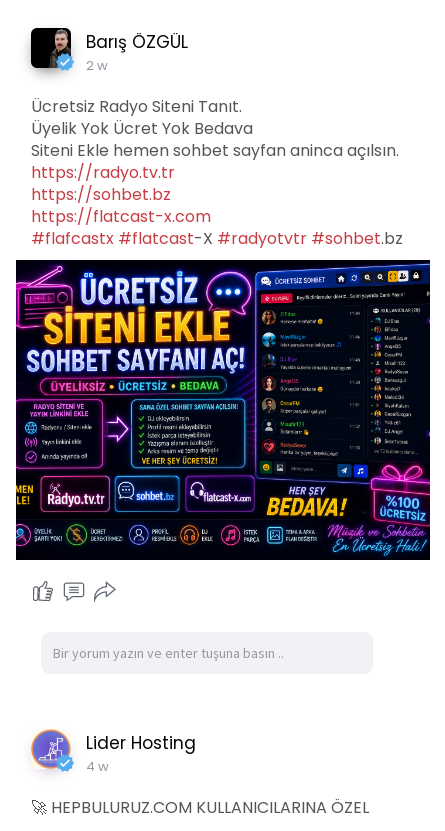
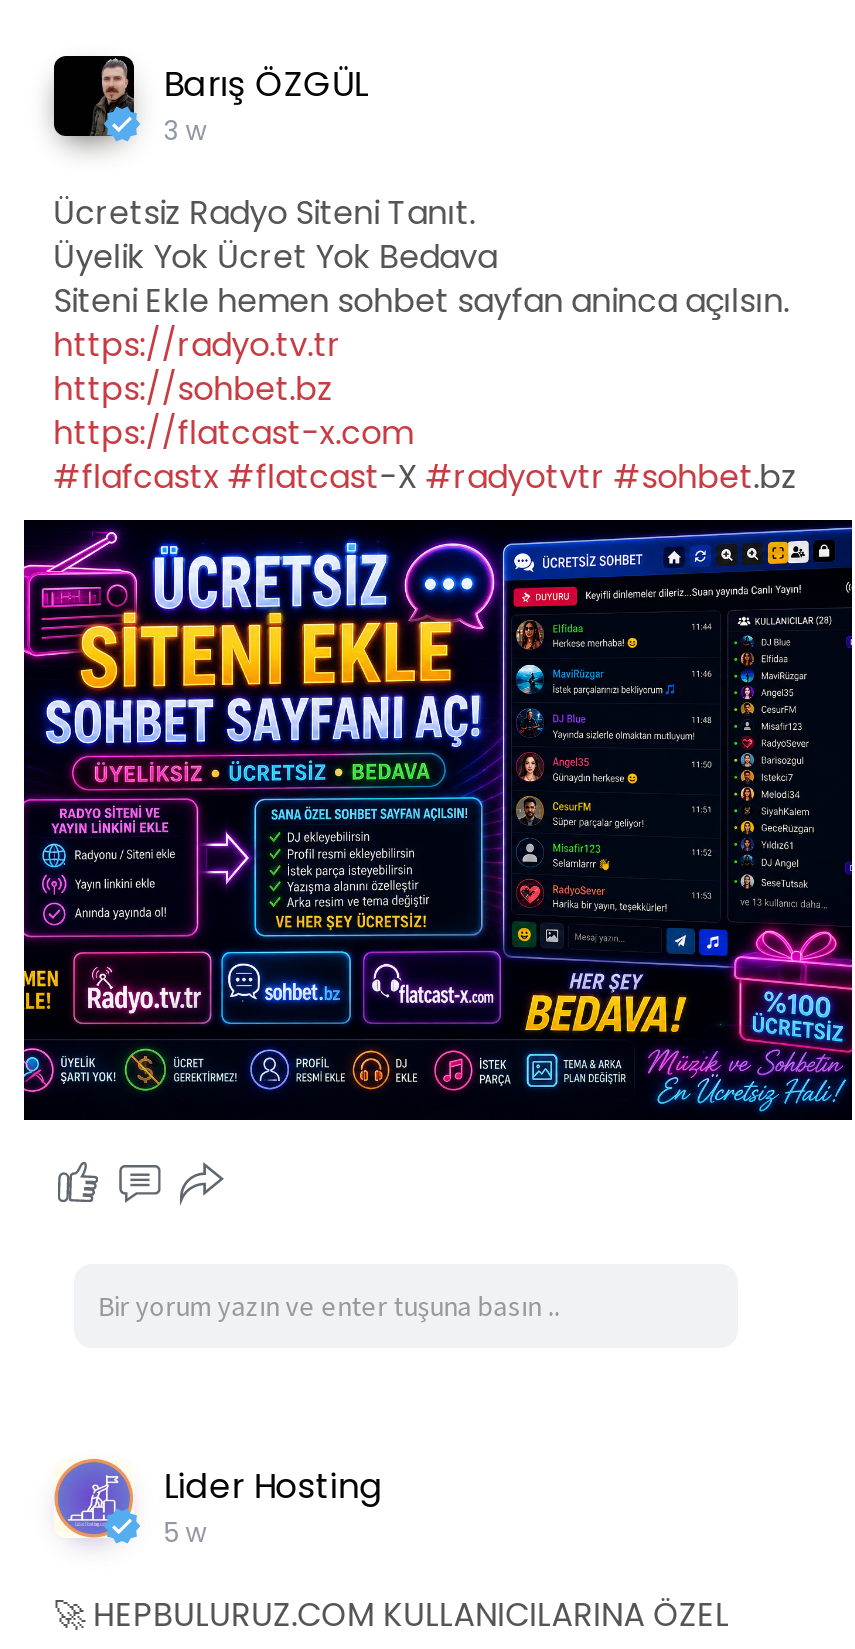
[86,56,108,75] 2 w -> [163,113,207,151] 3 w
[86,757,109,776] 4 w -> [163,1515,207,1553] 5 w

